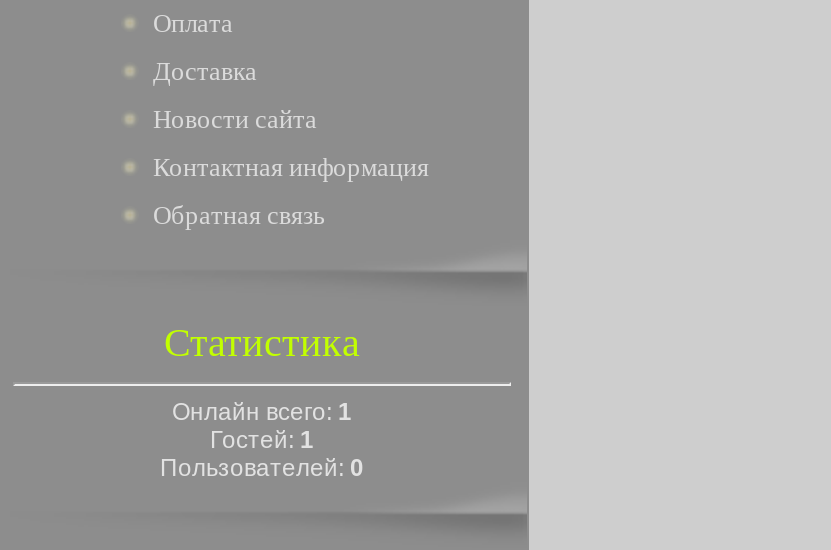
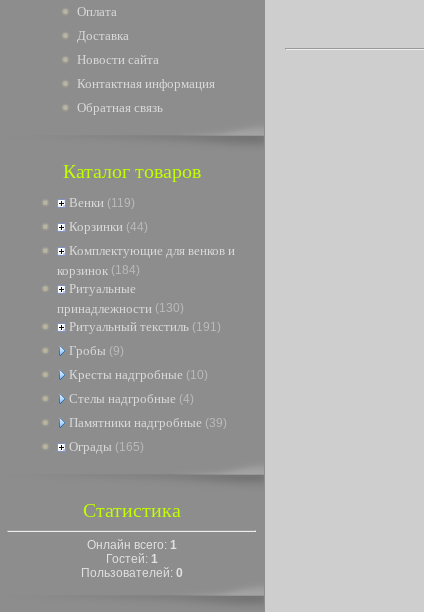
none -> [57,160,235,454] Каталог товаров | Венки (119) | Корзинки (44) | Комплектующие для венков и | корзинок (184) | Ритуальные | принадлежности (130) | Ритуальный текстиль (191) | Гробы (9) | Кресты надгробные (10) | Стелы надгробные (4) | Памятники надгробные (39) | Ограды (165)

